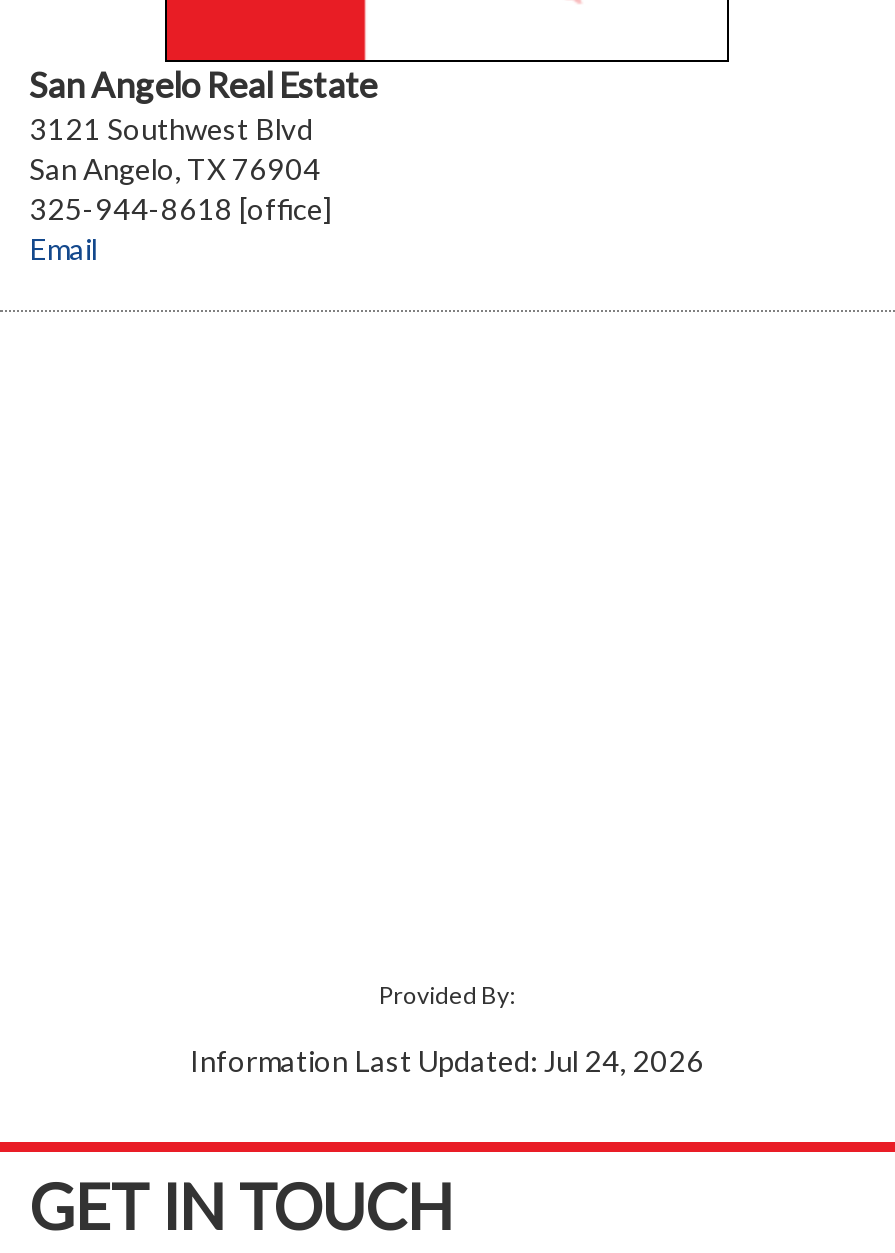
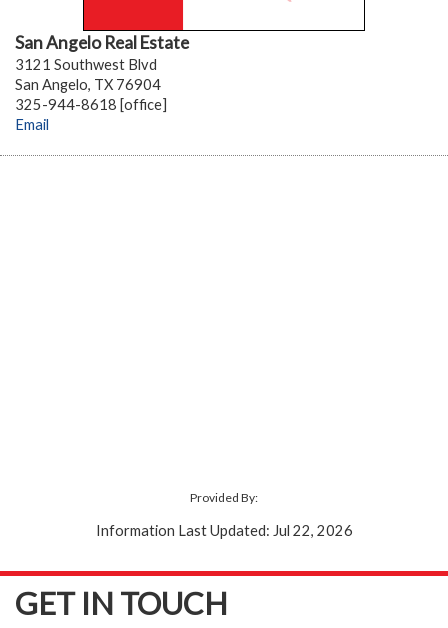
[190,1043,704,1077] Information Last Updated: Jul 24, 2026 -> [95,521,352,538] Information Last Updated: Jul 22, 2026

